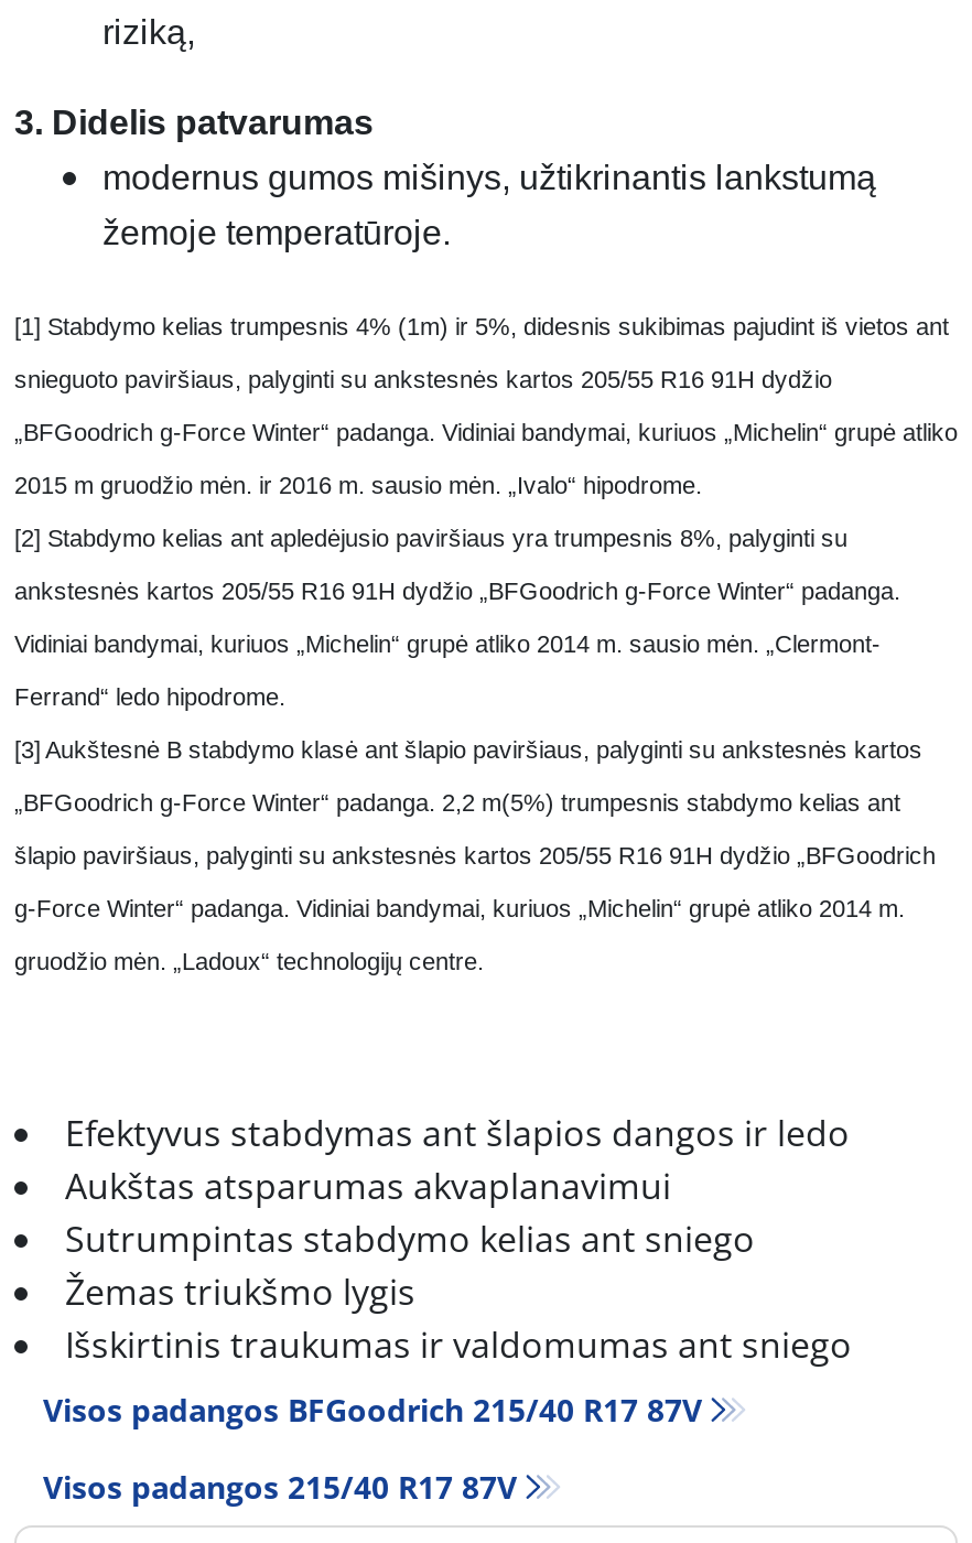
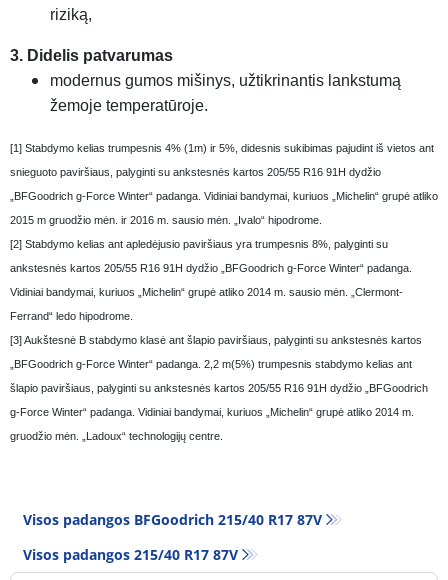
[65,1109,852,1369] Efektyvus stabdymas ant šlapios dangos ir ledo | Aukštas atsparumas akvaplanavimui | Sutrumpintas stabdymo kelias ant sniego | Žemas triukšmo lygis | Išskirtinis traukumas ir valdomumas ant sniego -> none

